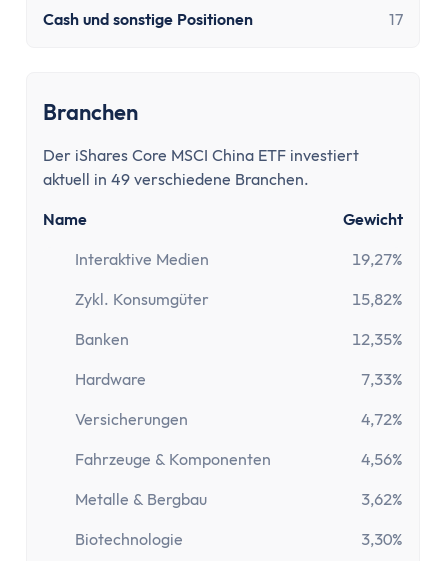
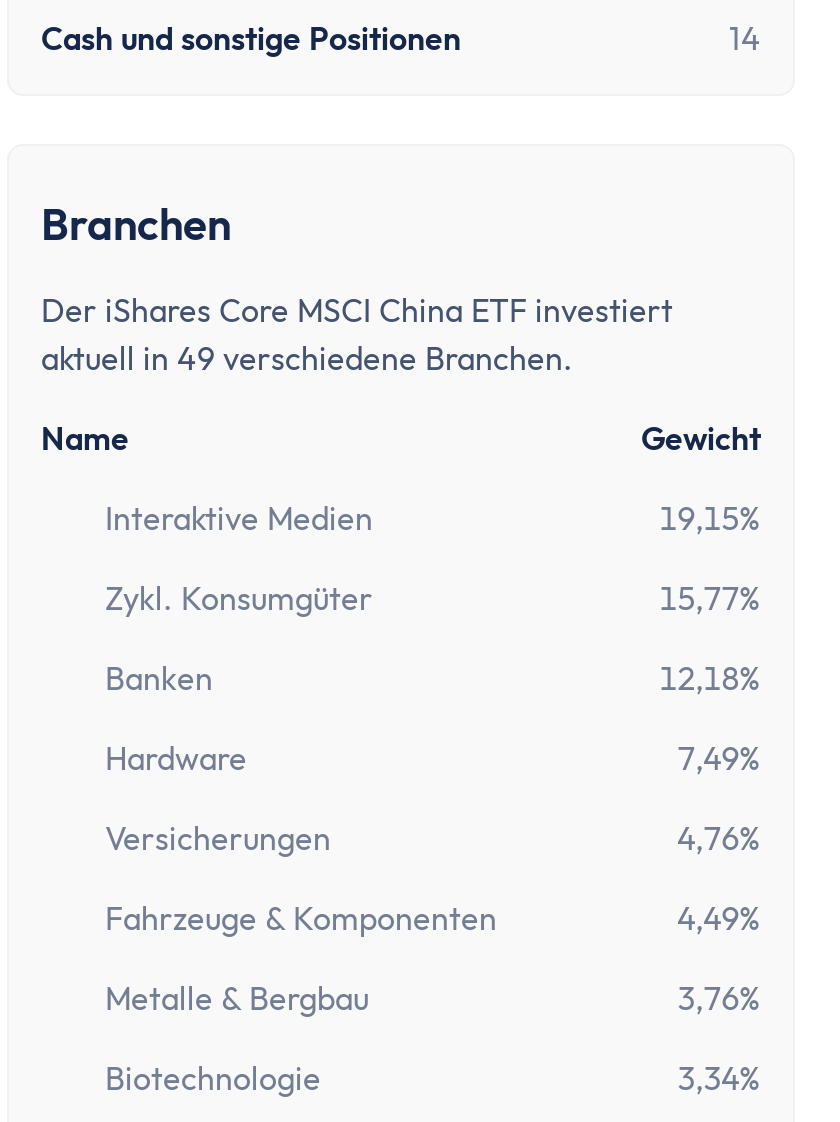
[389,9,403,29] 17 -> [729,18,761,58] 14
[352,249,403,269] 19,27% -> [659,498,761,538] 19,15%
[352,289,403,309] 15,82% -> [659,578,761,618] 15,77%
[352,329,403,349] 12,35% -> [659,658,761,698] 12,18%
[361,369,403,389] 7,33% -> [677,738,761,778] 7,49%
[361,409,403,429] 4,72% -> [677,818,761,858] 4,76%
[361,449,403,469] 4,56% -> [677,898,761,938] 4,49%
[361,489,403,509] 3,62% -> [677,978,761,1018] 3,76%
[361,529,403,549] 3,30% -> [677,1058,761,1098] 3,34%

